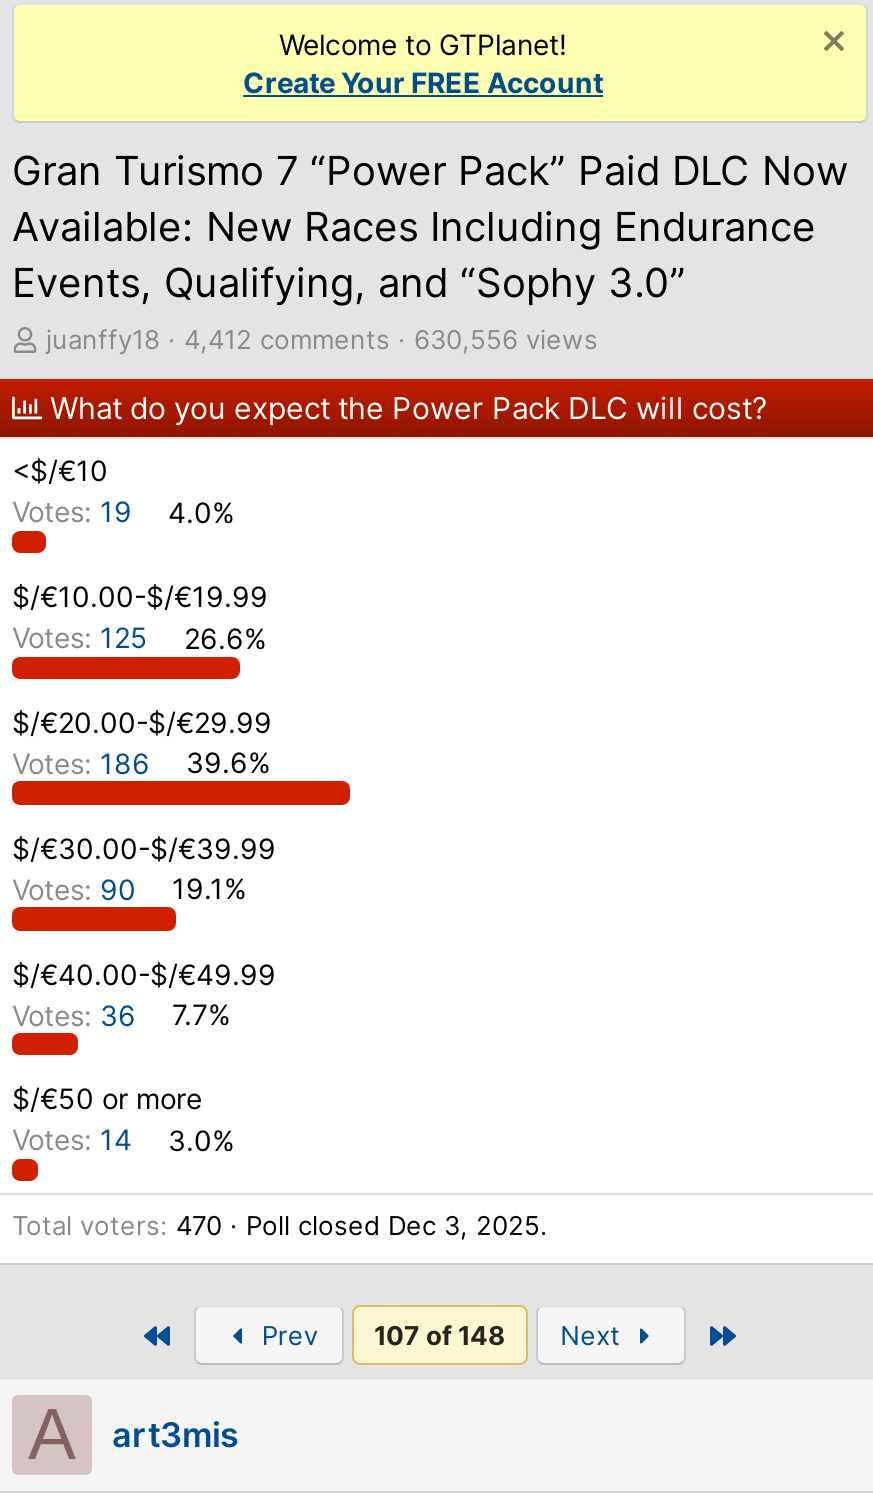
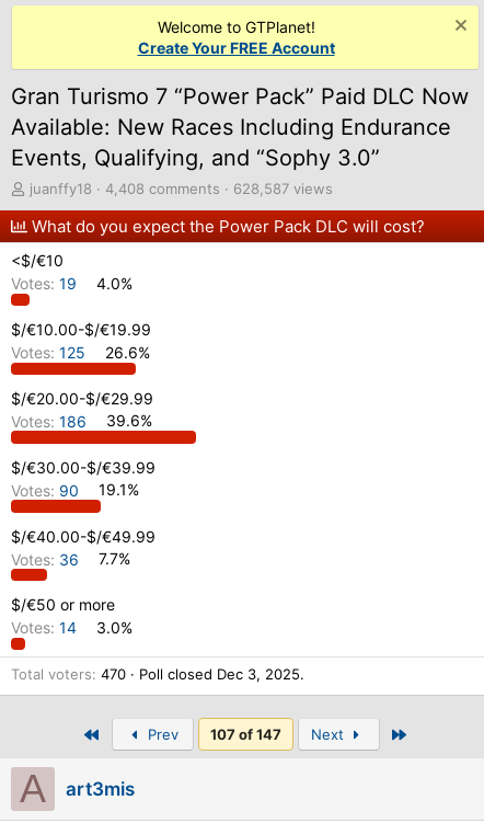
[184,323,598,355] 4,412 comments 630,556 views -> [105,180,333,197] 4,408 comments 628,587 views
[374,1319,506,1351] 107 of 148 -> [210,726,281,743] 107 of 147

